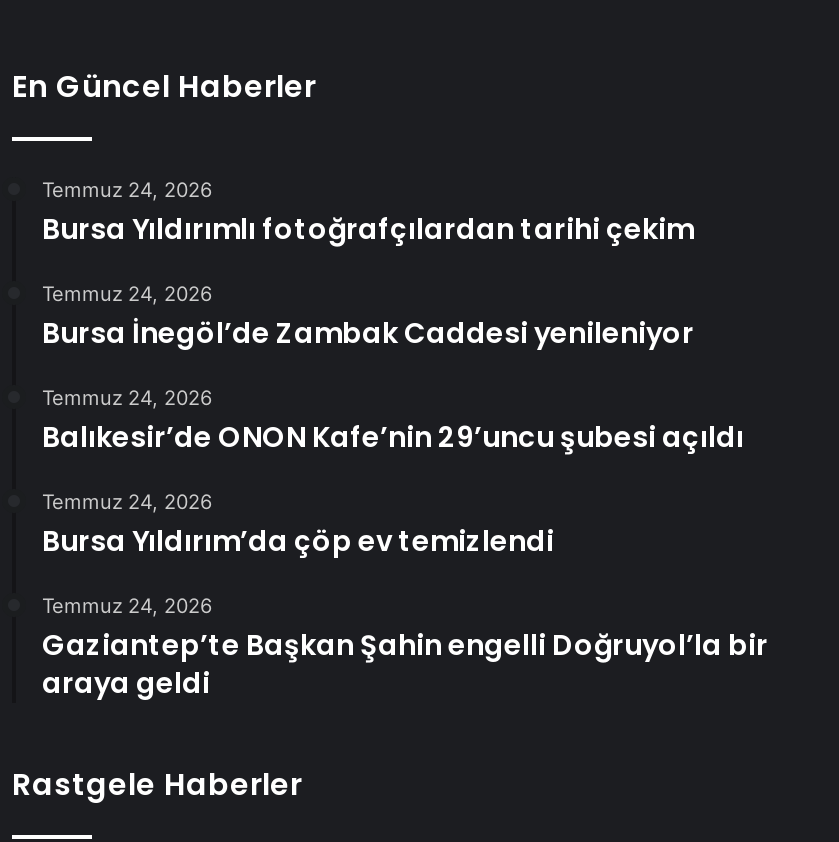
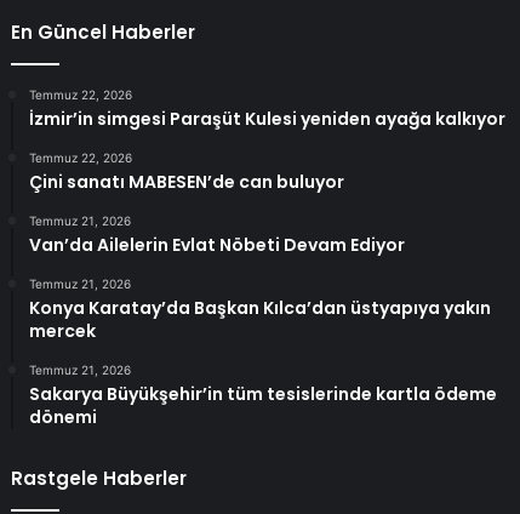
[42,176,694,248] Temmuz 24, 2026 | Bursa Yıldırımlı fotoğrafçılardan tarihi çekim -> [29,87,505,130] Temmuz 22, 2026 | İzmir’in simgesi Paraşüt Kulesi yeniden ayağa kalkıyor
[42,280,694,352] Temmuz 24, 2026 | Bursa İnegöl’de Zambak Caddesi yenileniyor -> [29,150,344,193] Temmuz 22, 2026 | Çini sanatı MABESEN’de can buluyor
[42,384,744,456] Temmuz 24, 2026 | Balıkesir’de ONON Kafe’nin 29’uncu şubesi açıldı -> [29,213,405,256] Temmuz 21, 2026 | Van’da Ailelerin Evlat Nöbeti Devam Ediyor
[42,488,554,560] Temmuz 24, 2026 | Bursa Yıldırım’da çöp ev temizlendi -> [29,276,491,342] Temmuz 21, 2026 | Konya Karatay’da Başkan Kılca’dan üstyapıya yakın | mercek
[42,592,768,702] Temmuz 24, 2026 | Gaziantep’te Başkan Şahin engelli Doğruyol’la bir | araya geldi -> [29,362,497,429] Temmuz 21, 2026 | Sakarya Büyükşehir’in tüm tesislerinde kartla ödeme | dönemi

